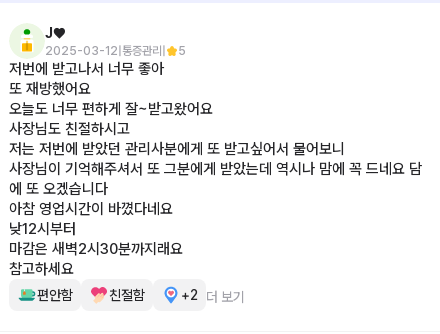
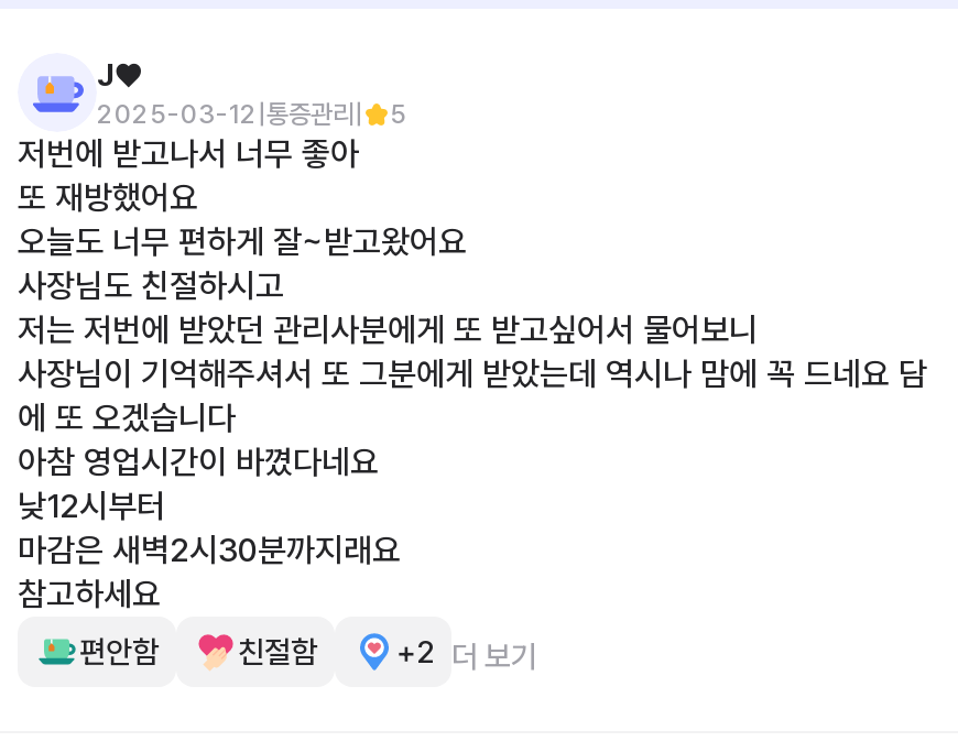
[9,23,42,58] [image] -> [20,55,90,130] [image]

